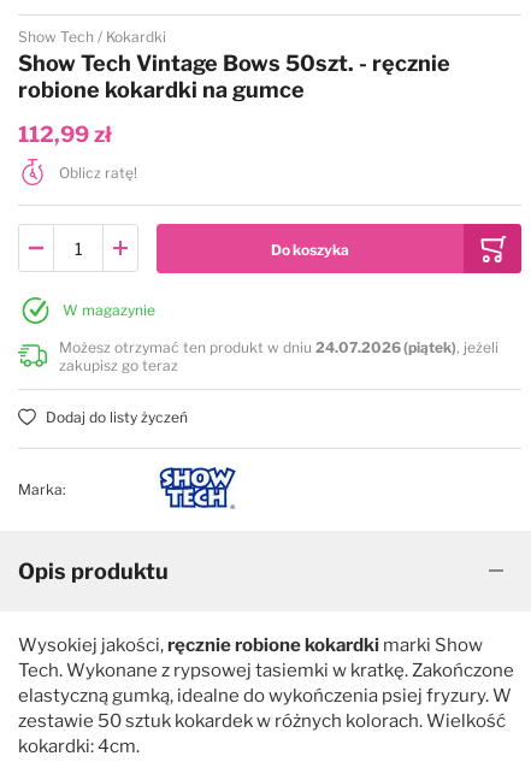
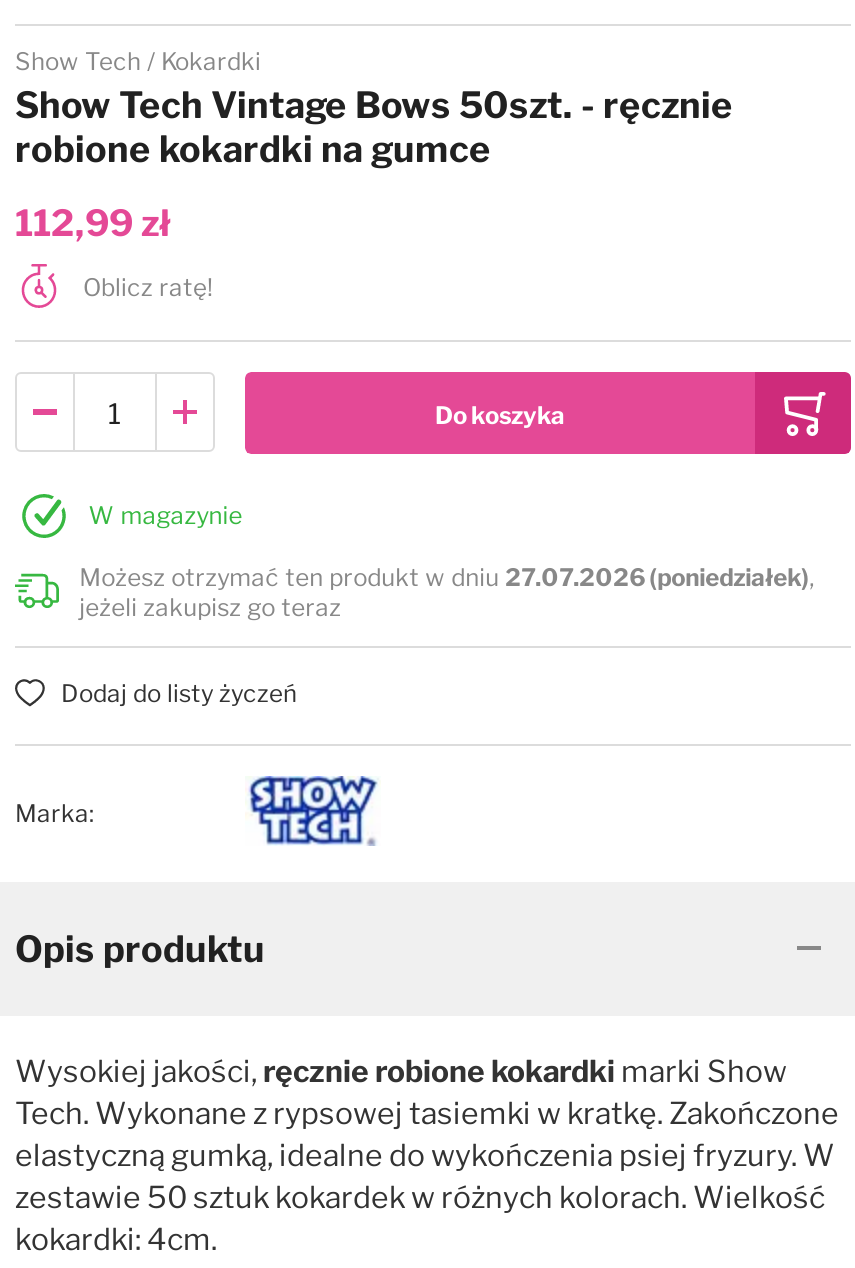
[59,338,498,374] Możesz otrzymać ten produkt w dniu 24.07.2026 (piątek), jeżeli | zakupisz go teraz -> [79,561,815,621] Możesz otrzymać ten produkt w dniu 27.07.2026 (poniedziałek), | jeżeli zakupisz go teraz

